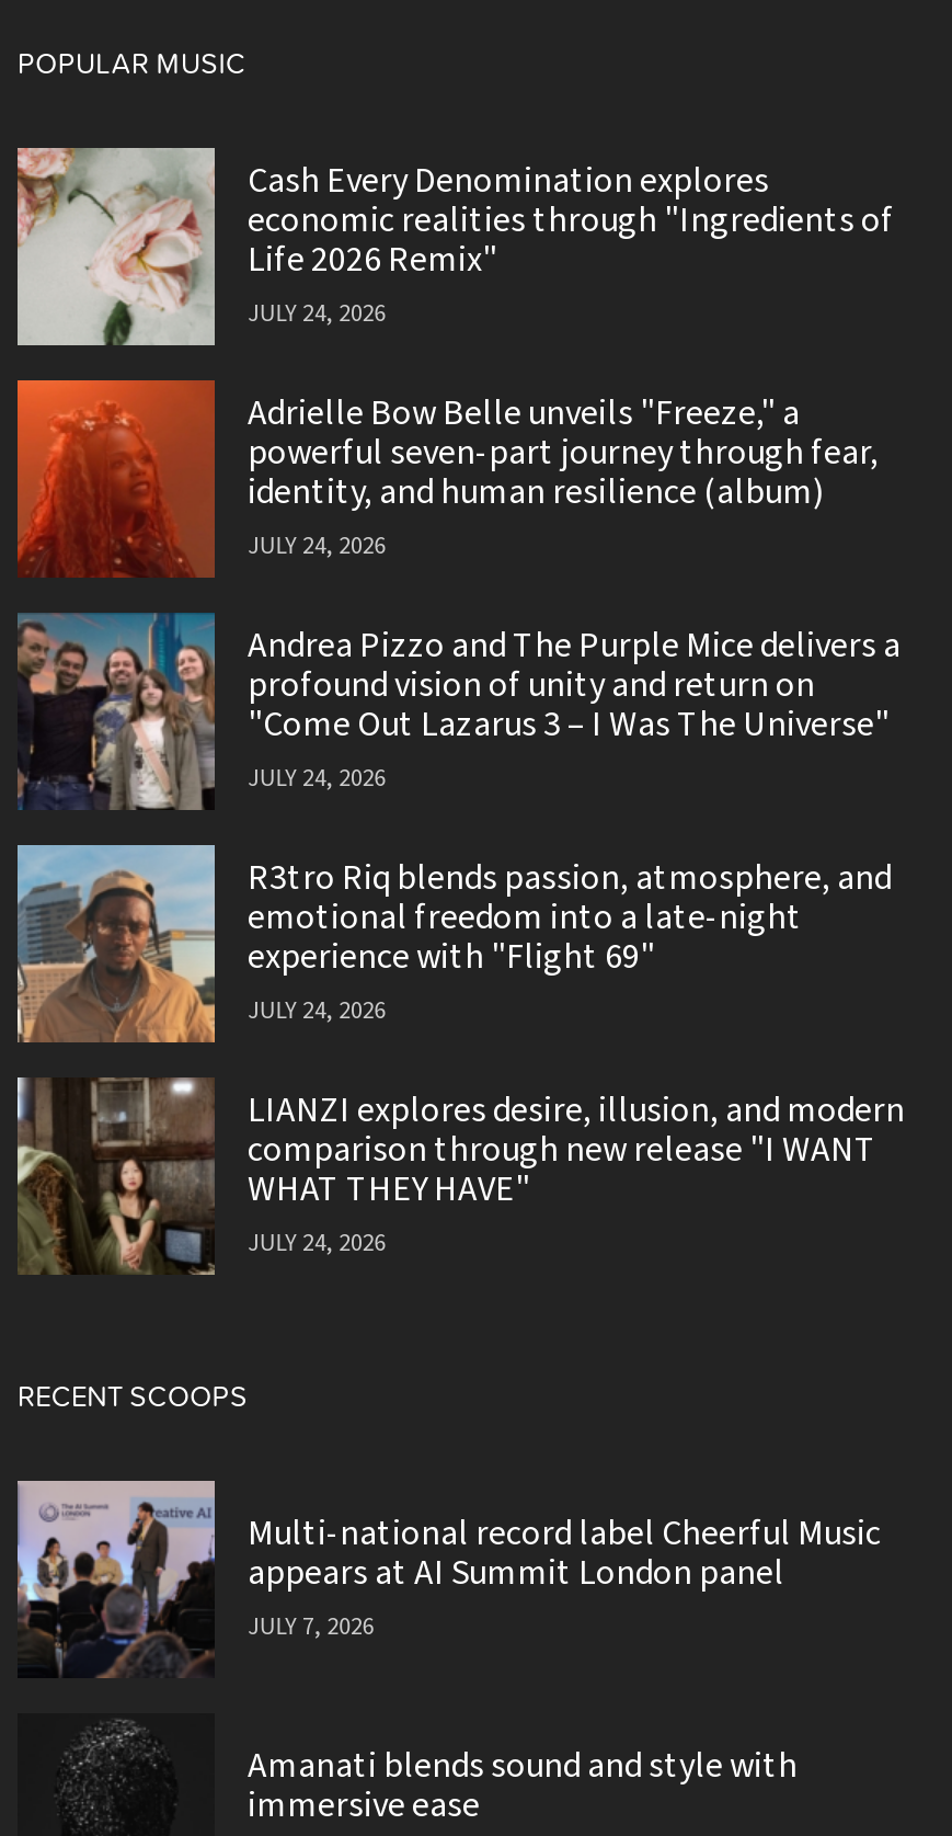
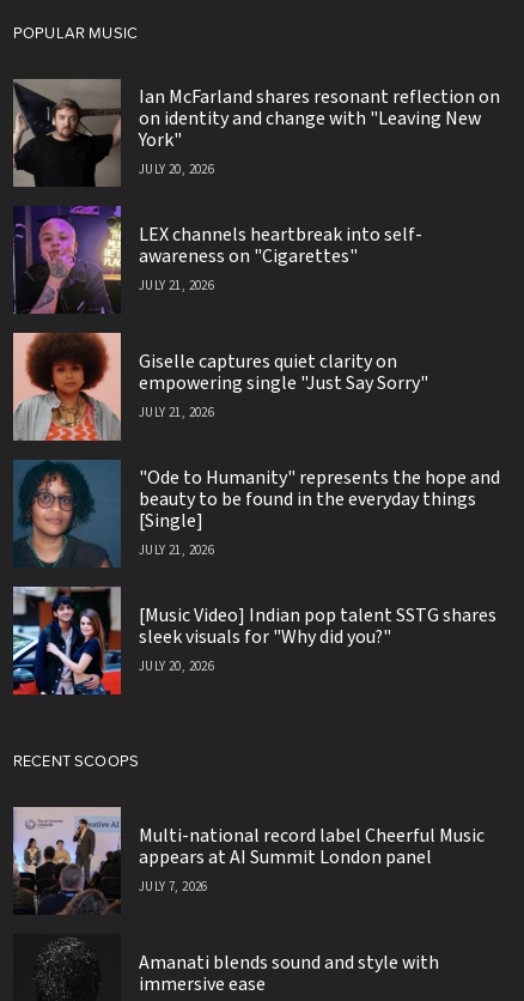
[15,146,894,347] [image] | Cash Every Denomination explores | economic realities through "Ingredients of | Life 2026 Remix" | JULY 24, 2026 -> [12,79,500,187] [image] | Ian McFarland shares resonant reflection on | on identity and change with "Leaving New | York" | JULY 20, 2026
[15,378,879,580] [image] | Adrielle Bow Belle unveils "Freeze," a | powerful seven-part journey through fear, | identity, and human resilience (album) | JULY 24, 2026 -> [12,205,422,315] [image] | LEX channels heartbreak into self- | awareness on "Cigarettes" | JULY 21, 2026
[18,611,901,810] [image] | Andrea Pizzo and The Purple Mice delivers a | profound vision of unity and return on | "Come Out Lazarus 3 – I Was The Universe" | JULY 24, 2026 -> [12,332,428,442] [image] | Giselle captures quiet clarity on | empowering single "Just Say Sorry" | JULY 21, 2026
[15,843,892,1045] [image] | R3tro Riq blends passion, atmosphere, and | emotional freedom into a late-night | experience with "Flight 69" | JULY 24, 2026 -> [13,460,500,568] [image] | "Ode to Humanity" represents the hope and | beauty to be found in the everyday things | [Single] | JULY 21, 2026
[15,1077,905,1277] [image] | LIANZI explores desire, illusion, and modern | comparison through new release "I WANT | WHAT THEY HAVE" | JULY 24, 2026 -> [12,586,496,696] [image] | [Music Video] Indian pop talent SSTG shares | sleek visuals for "Why did you?" | JULY 20, 2026

